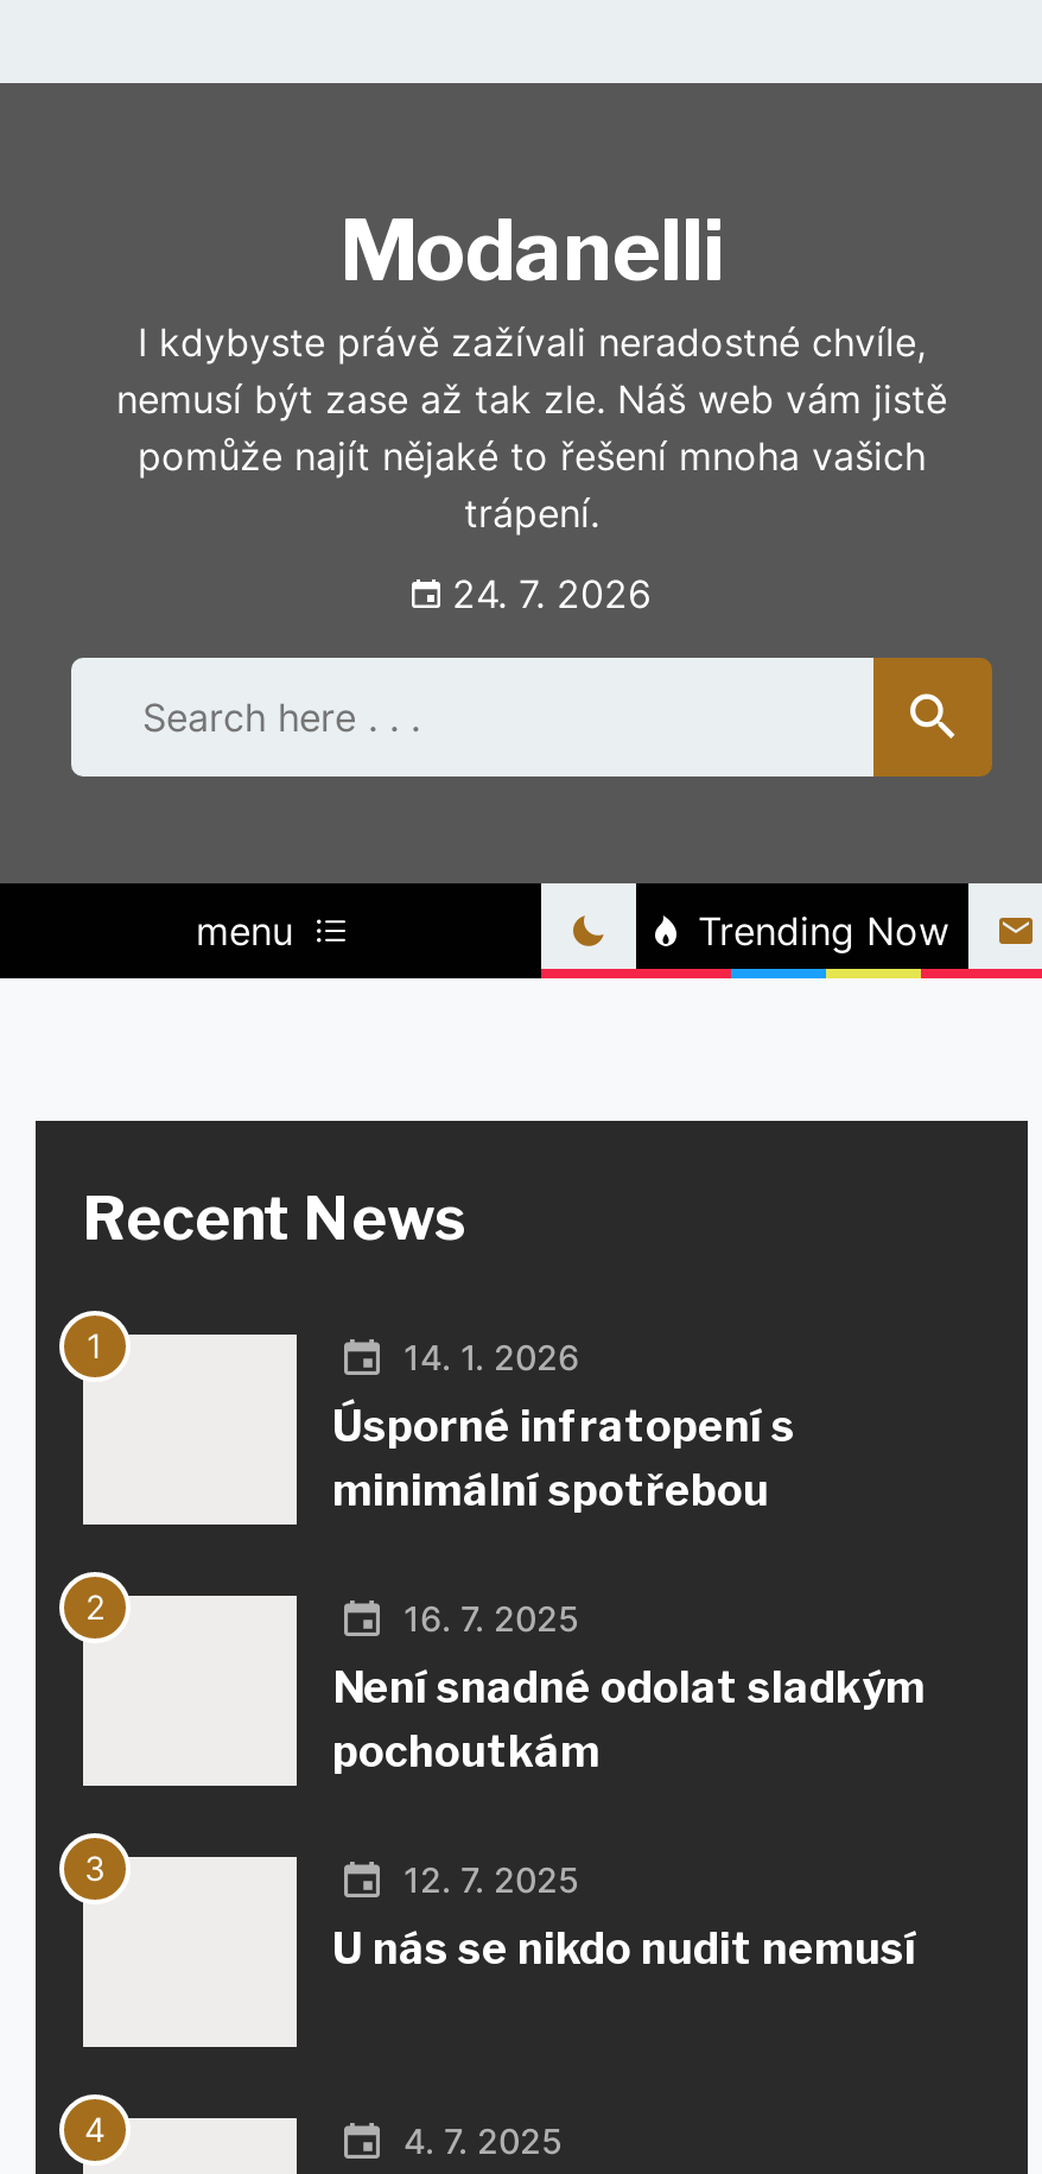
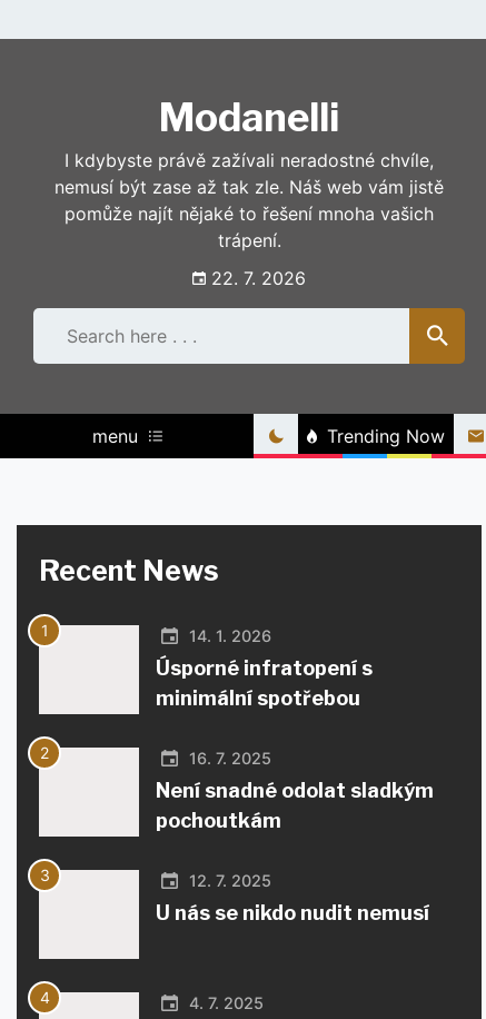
[452,570,652,617] 24. 7. 2026 -> [211,267,306,289] 22. 7. 2026

